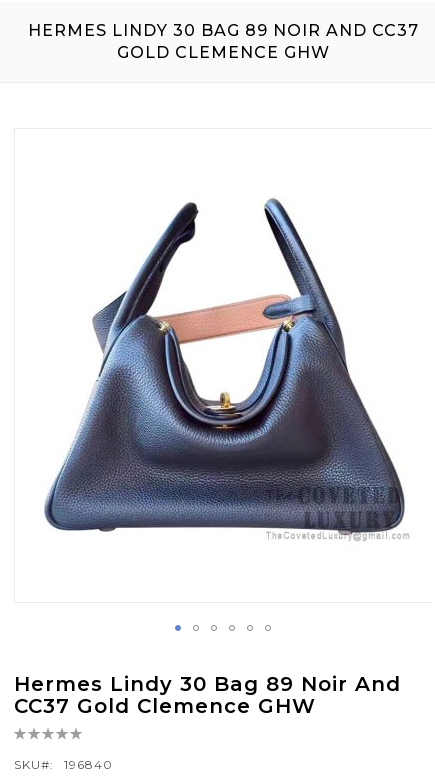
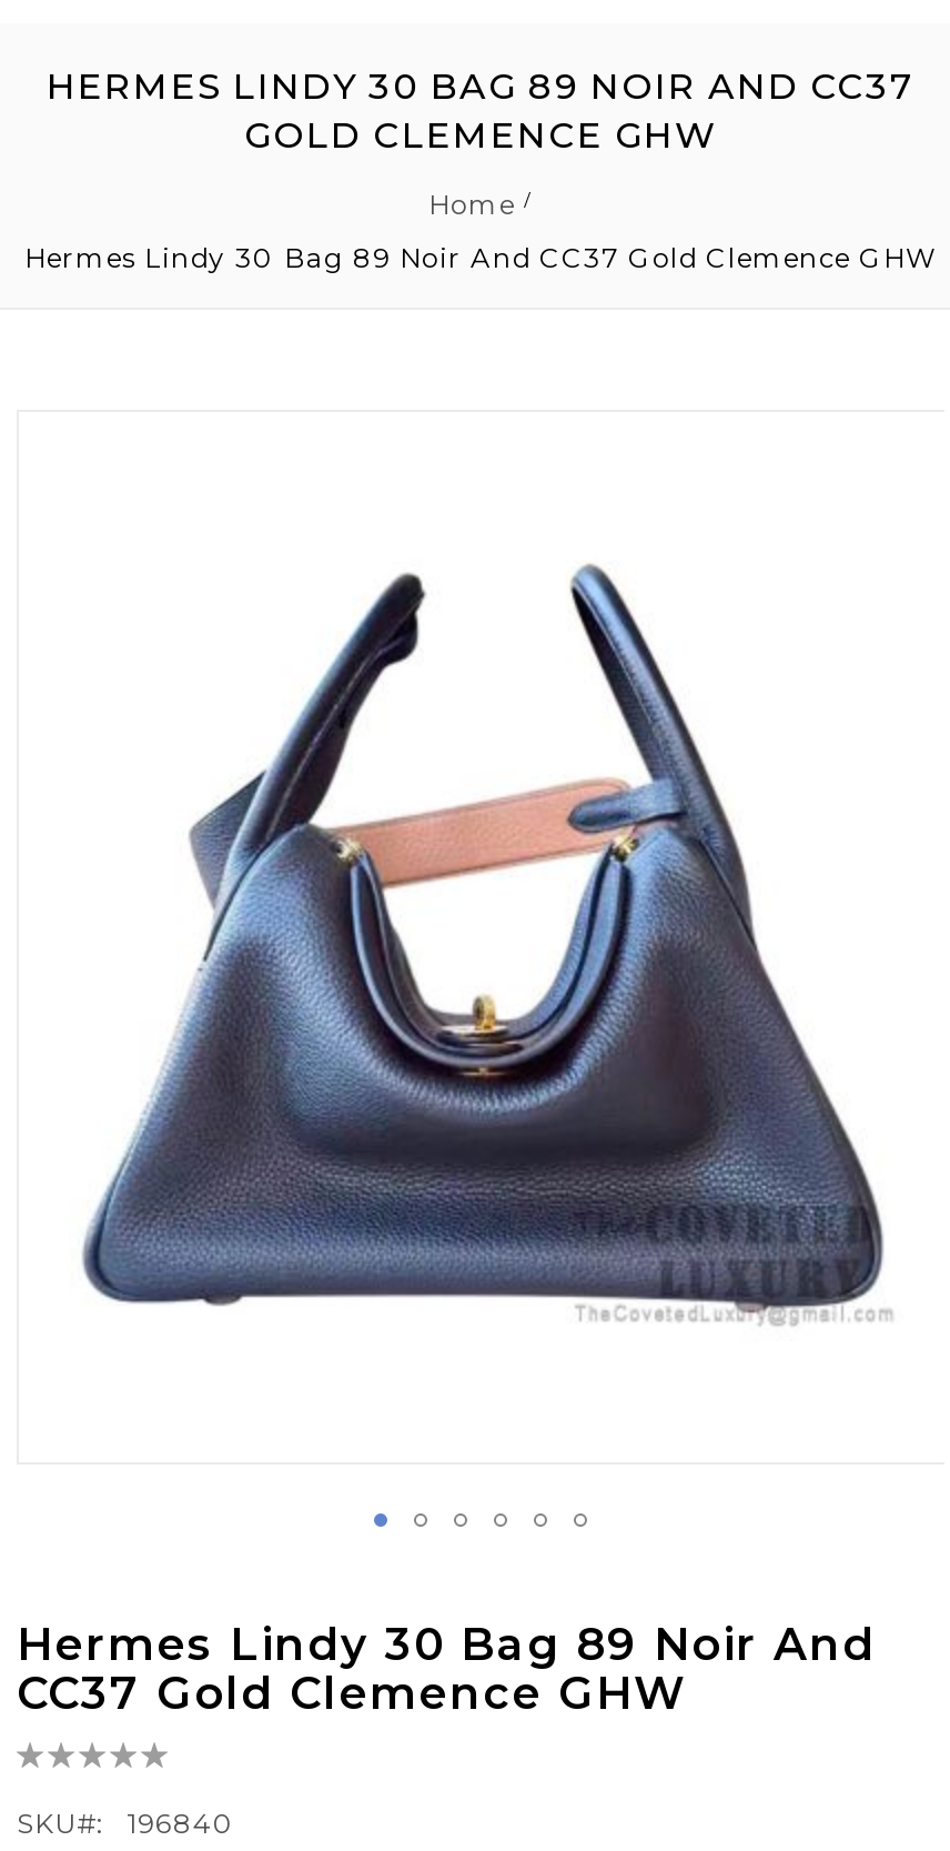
none -> [24,188,937,274] Home | Hermes Lindy 30 Bag 89 Noir And CC37 Gold Clemence GHW

